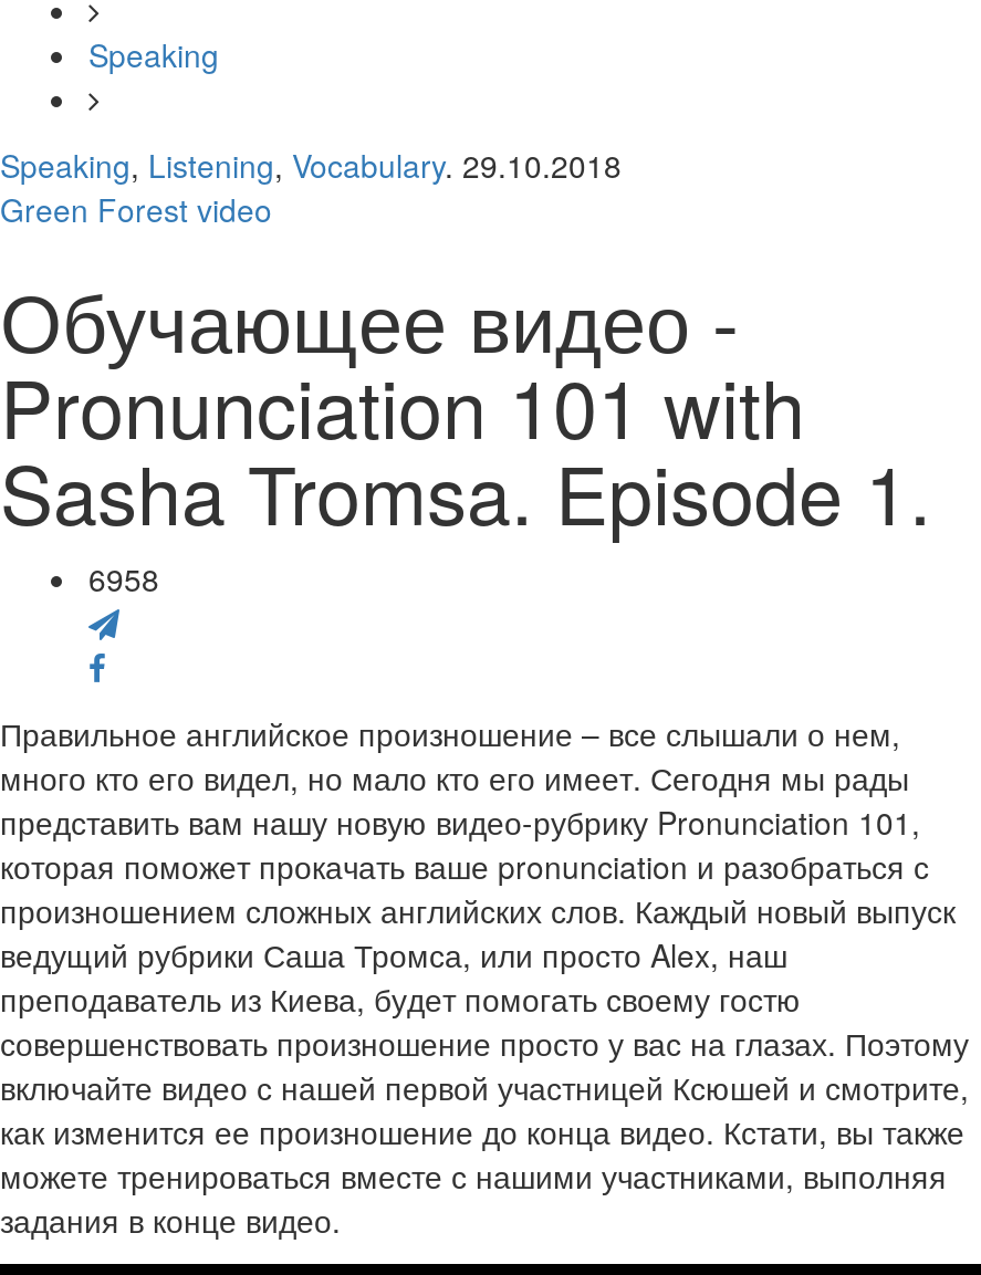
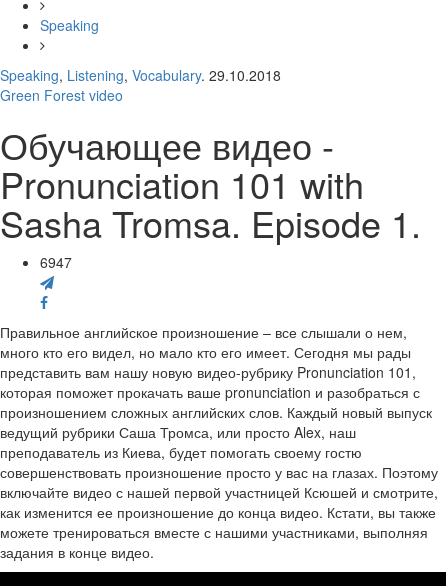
[88,557,159,601] 6958 -> [40,252,72,272] 6947

